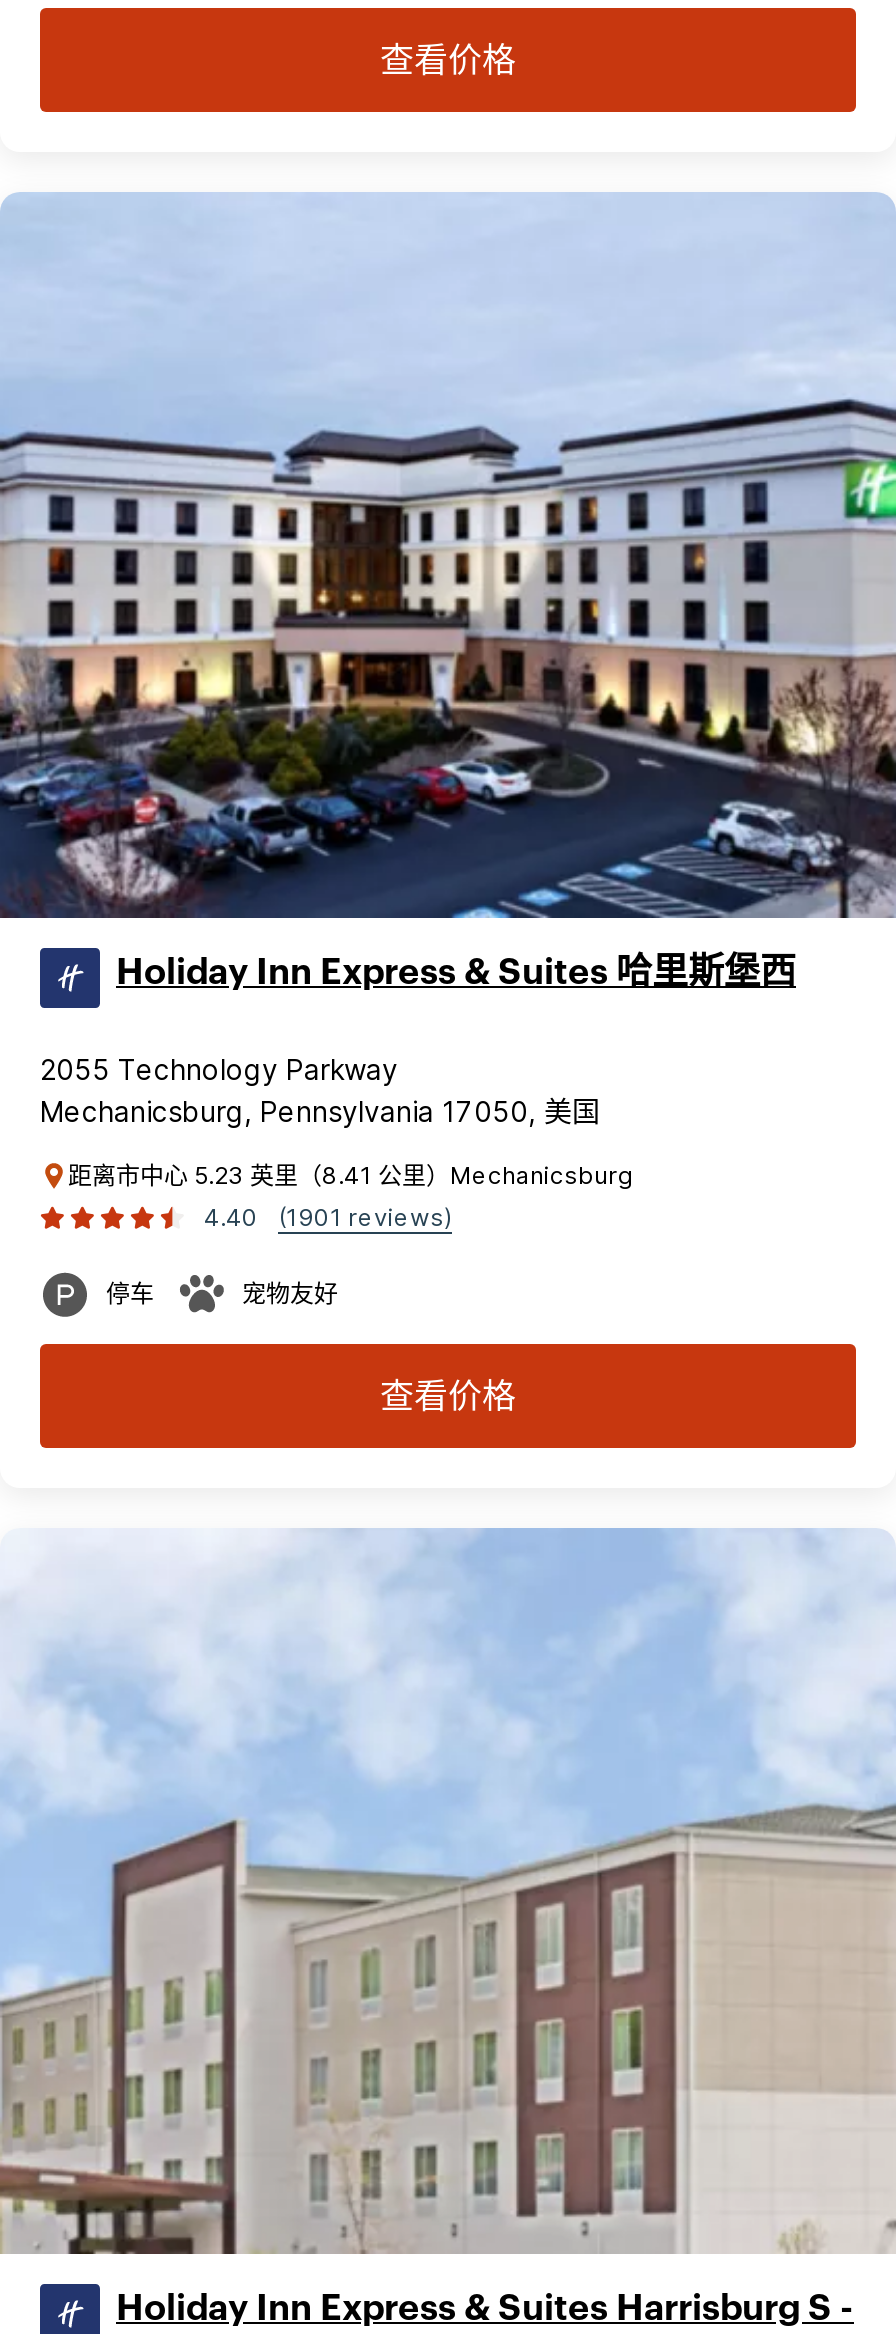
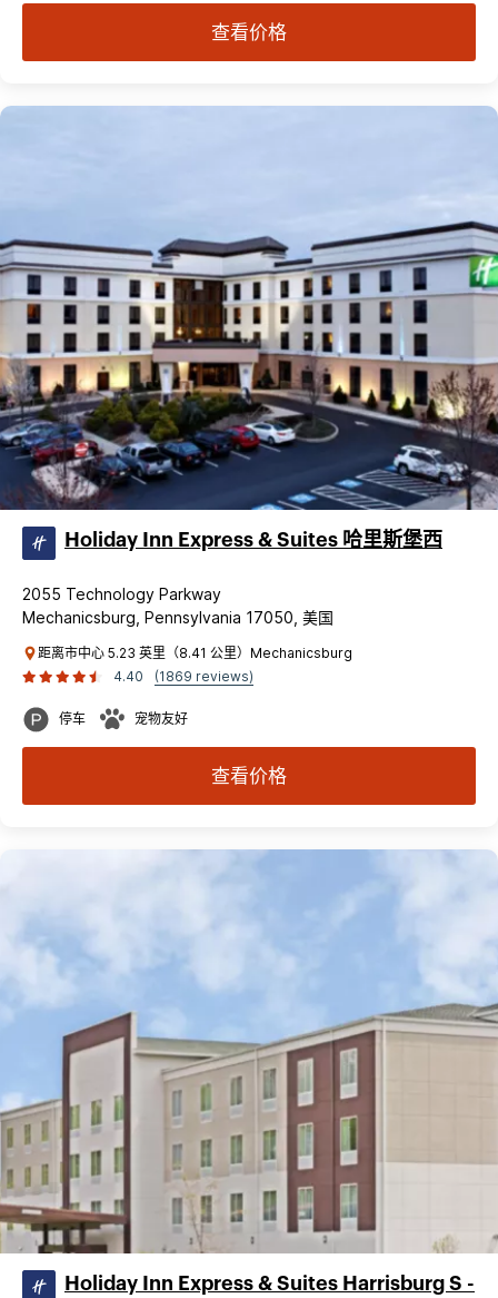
[204,1202,452,1232] 4.40 (1901 reviews) -> [113,668,253,685] 4.40 (1869 reviews)

